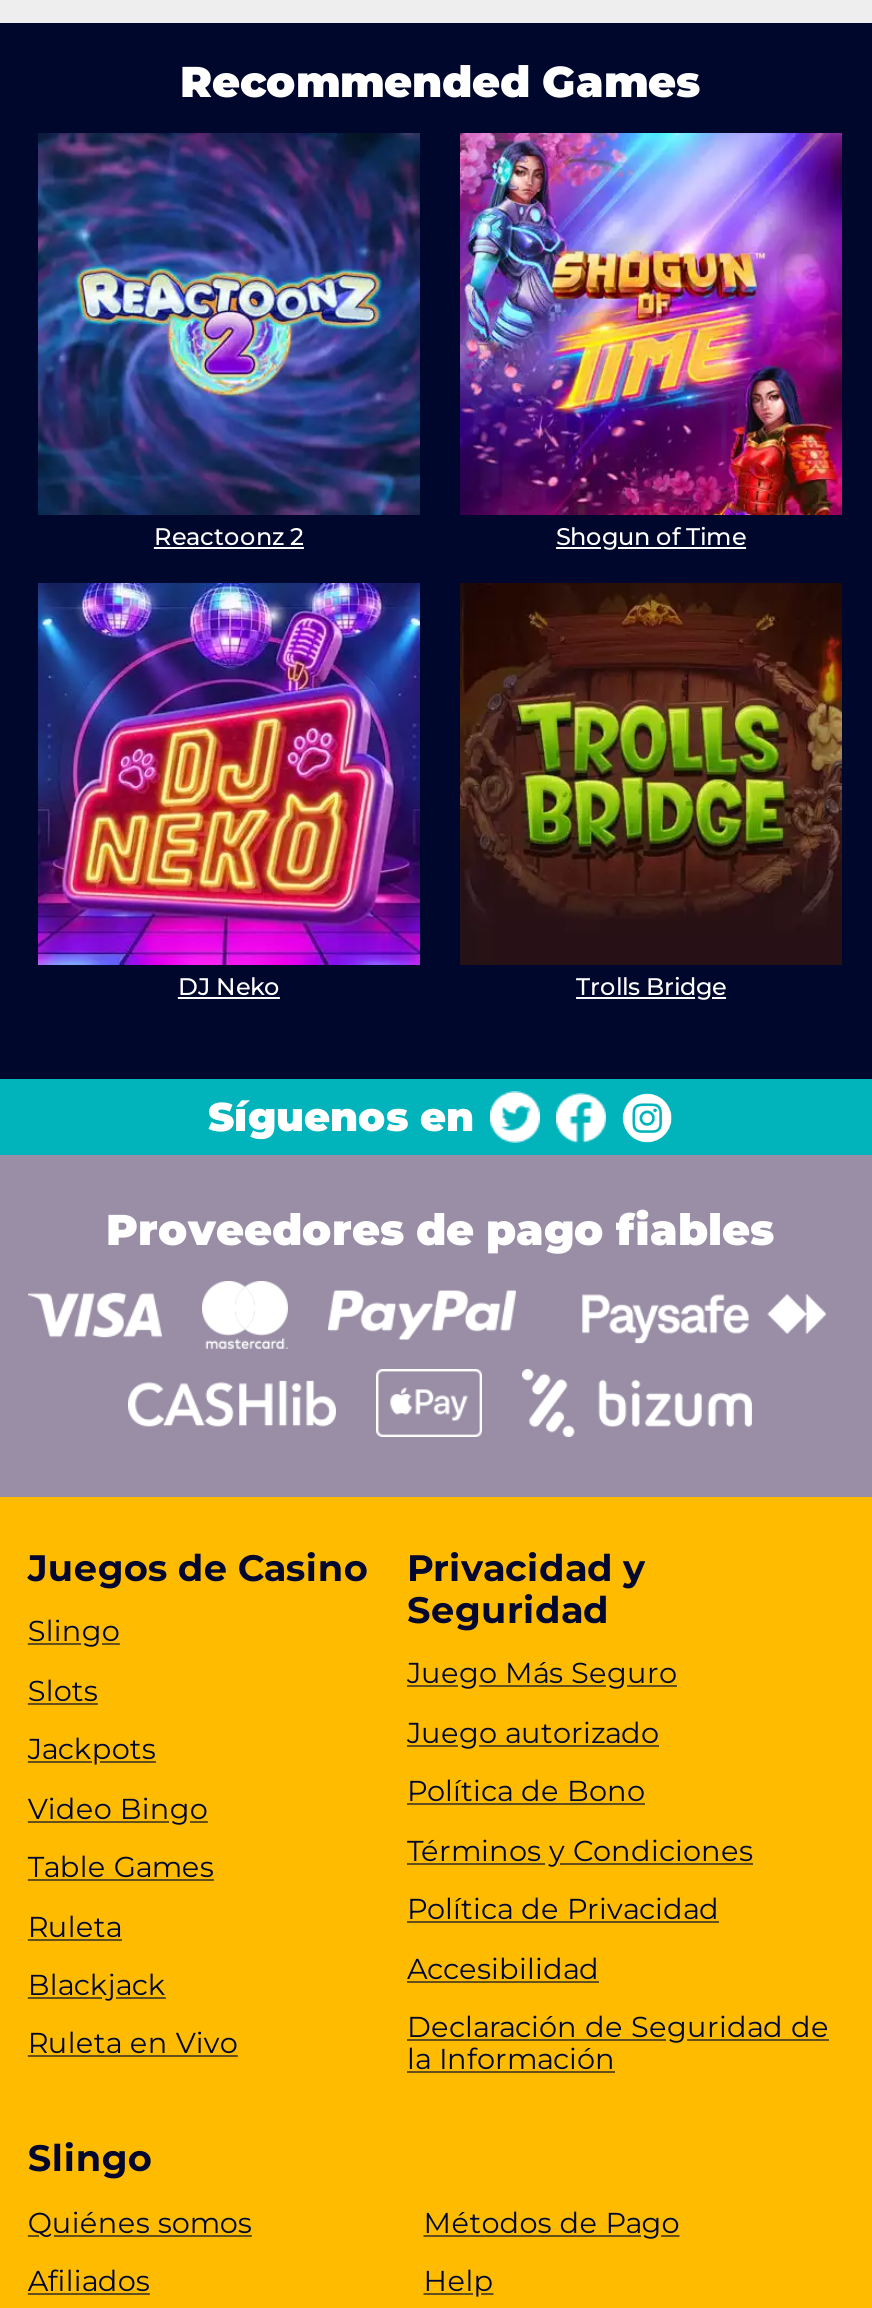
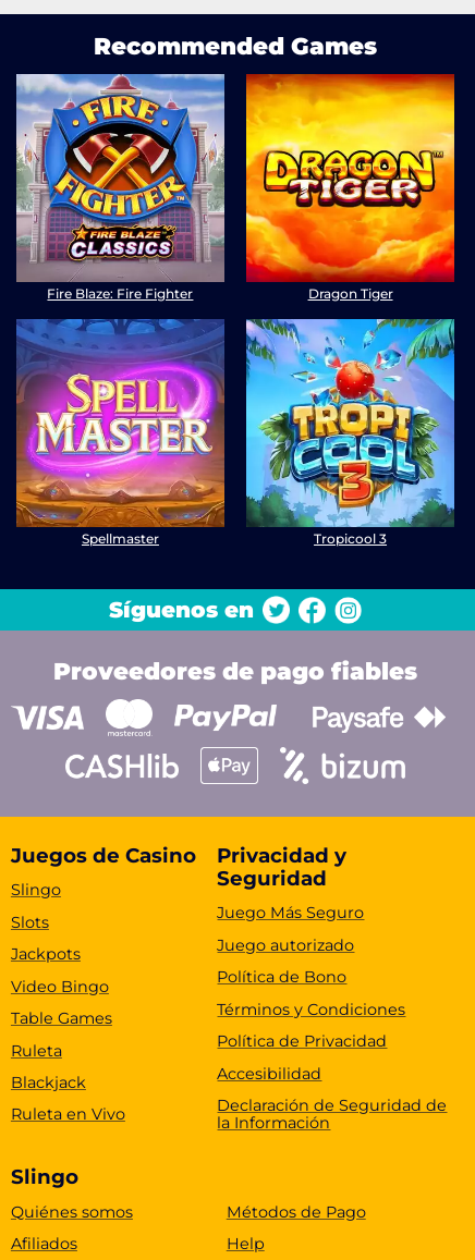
[38,133,746,551] [image] | Reactoonz 2 | Shogun of Time -> [15,73,393,302] [image] | Fire Blaze: Fire Fighter | Dragon Tiger
[458,131,844,515] [image] -> [245,73,455,282] [image]
[36,581,422,967] [image] -> [15,319,226,528] [image]
[178,583,844,1001] [image] | DJ Neko | Trolls Bridge -> [82,318,455,547] [image] | Spellmaster | Tropicool 3

